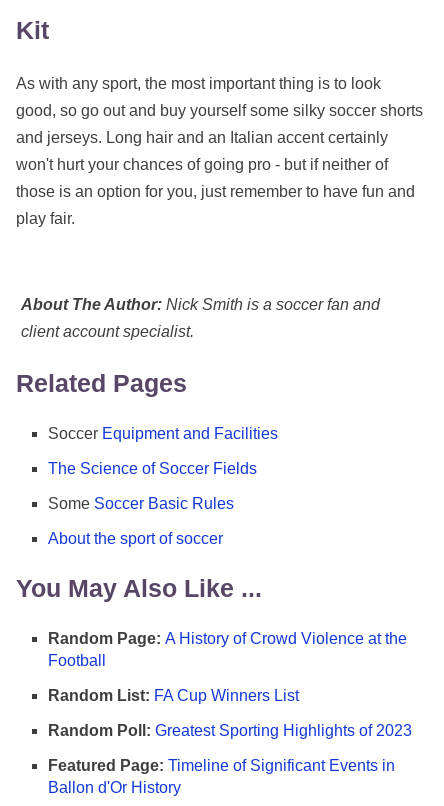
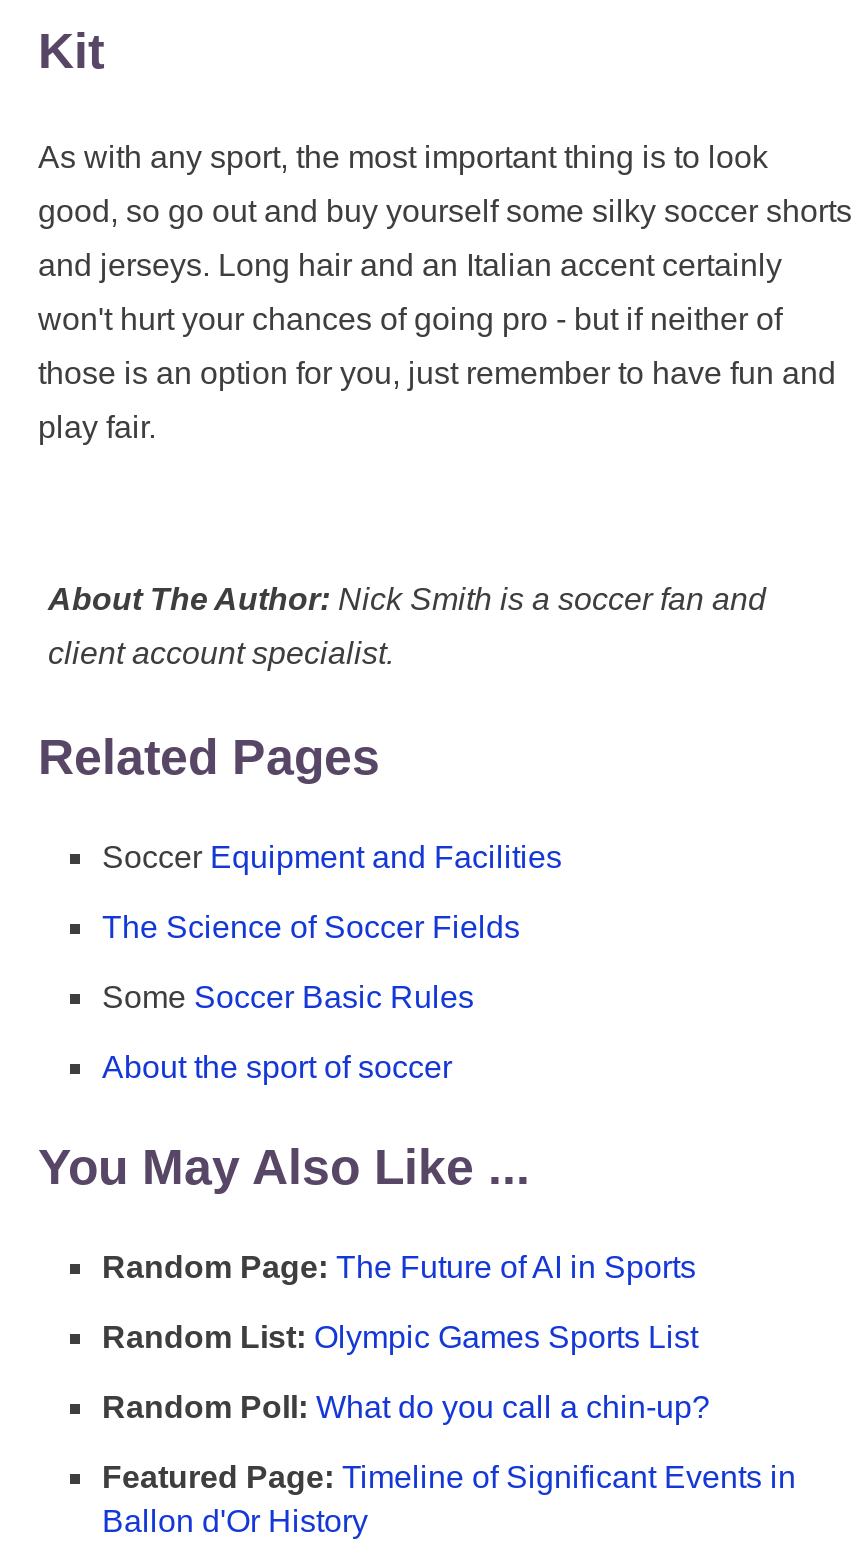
[48,630,407,669] Random Page: A History of Crowd Violence at the | Football -> [102,1250,696,1284] Random Page: The Future of AI in Sports
[48,687,299,704] Random List: FA Cup Winners List -> [102,1320,698,1354] Random List: Olympic Games Sports List
[48,722,412,739] Random Poll: Greatest Sporting Highlights of 2023 -> [102,1389,710,1423] Random Poll: What do you call a chin-up?

